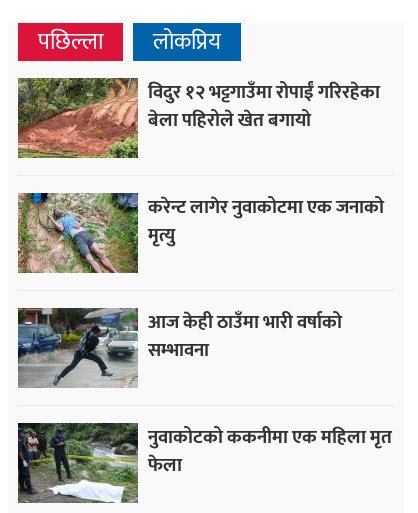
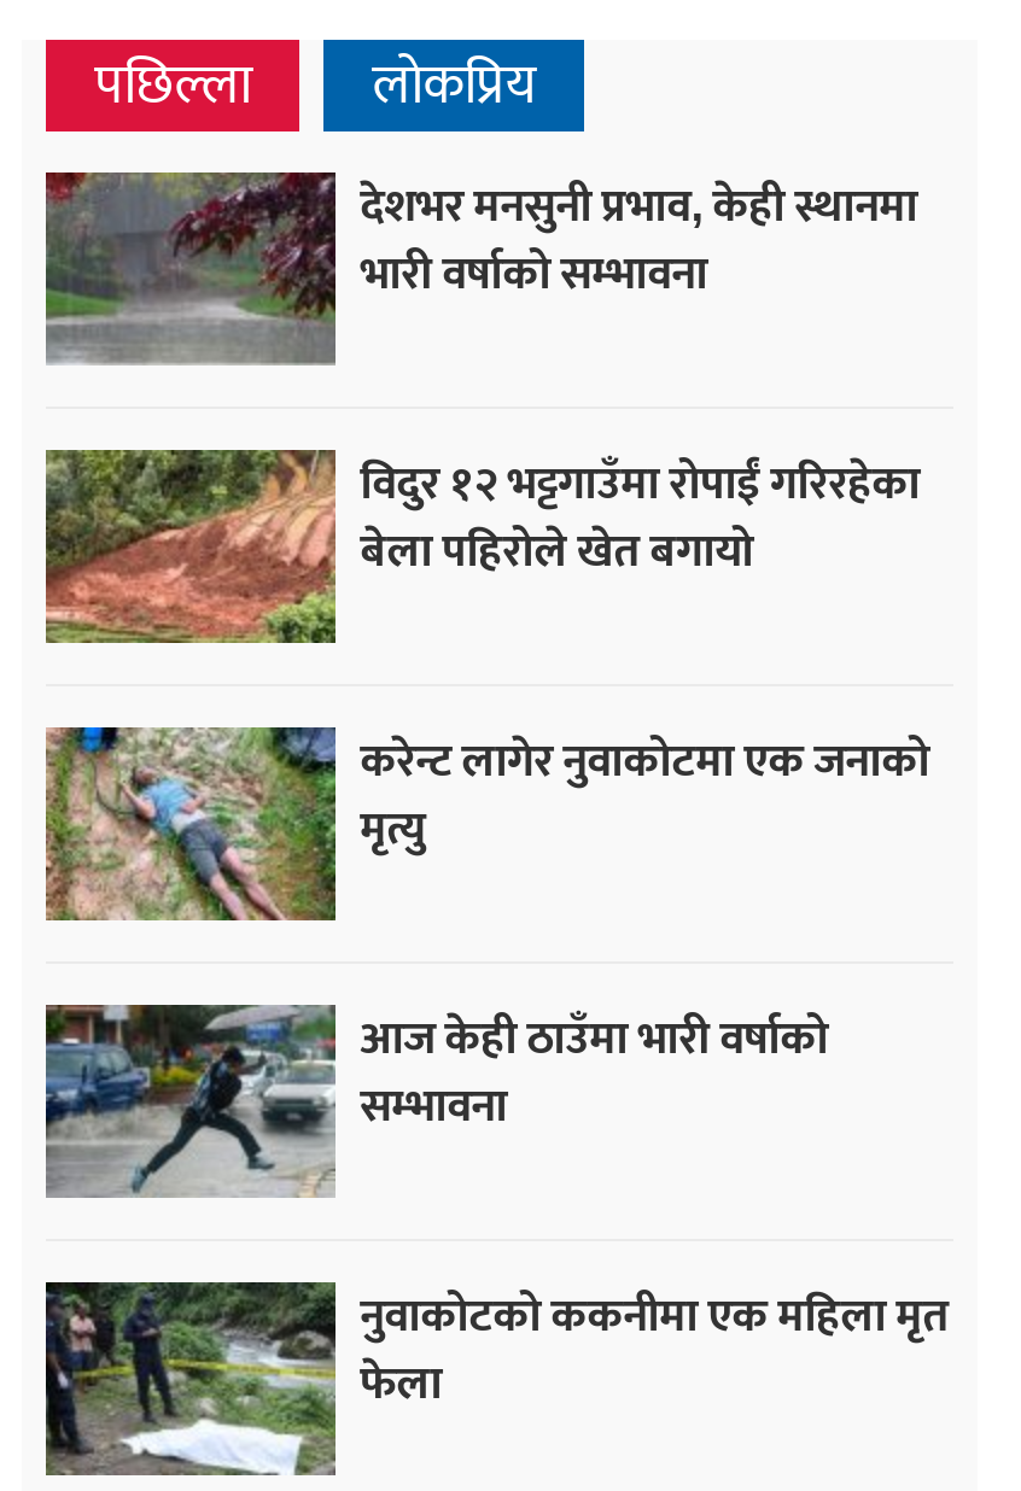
none -> [43,168,918,366] [image] | देशभर मनसुनी प्रभाव, केही स्थानमा | भारी वर्षाको सम्भावना

